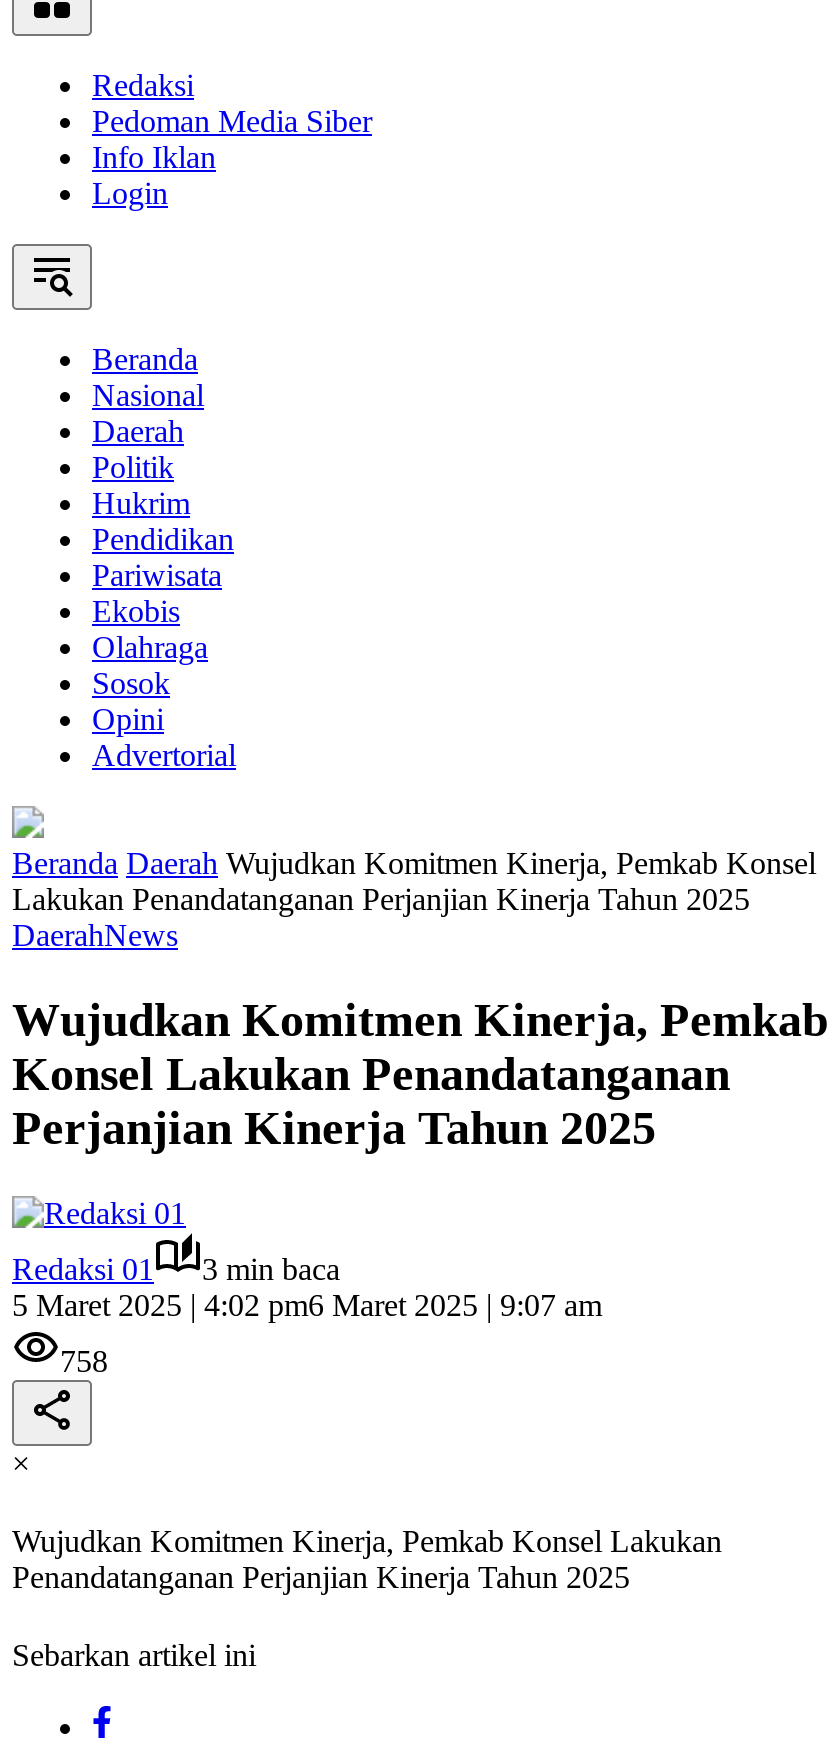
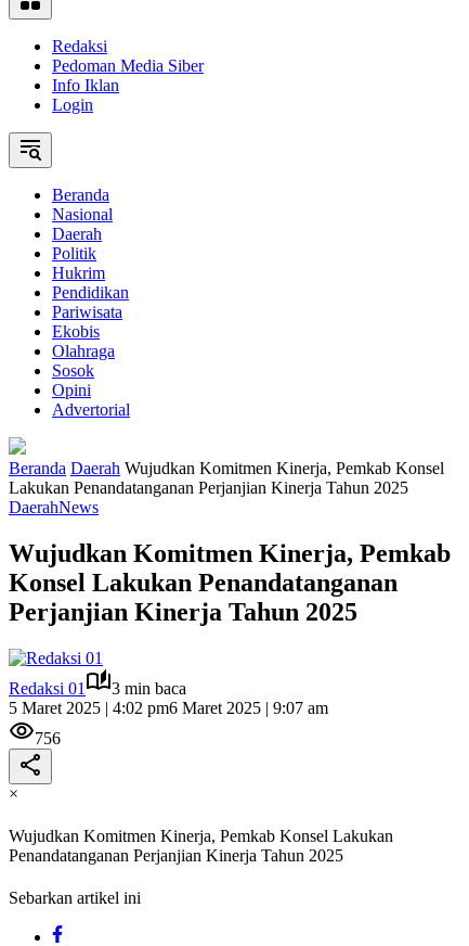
[60,1344,108,1378] 758 -> [35,729,61,747] 756

